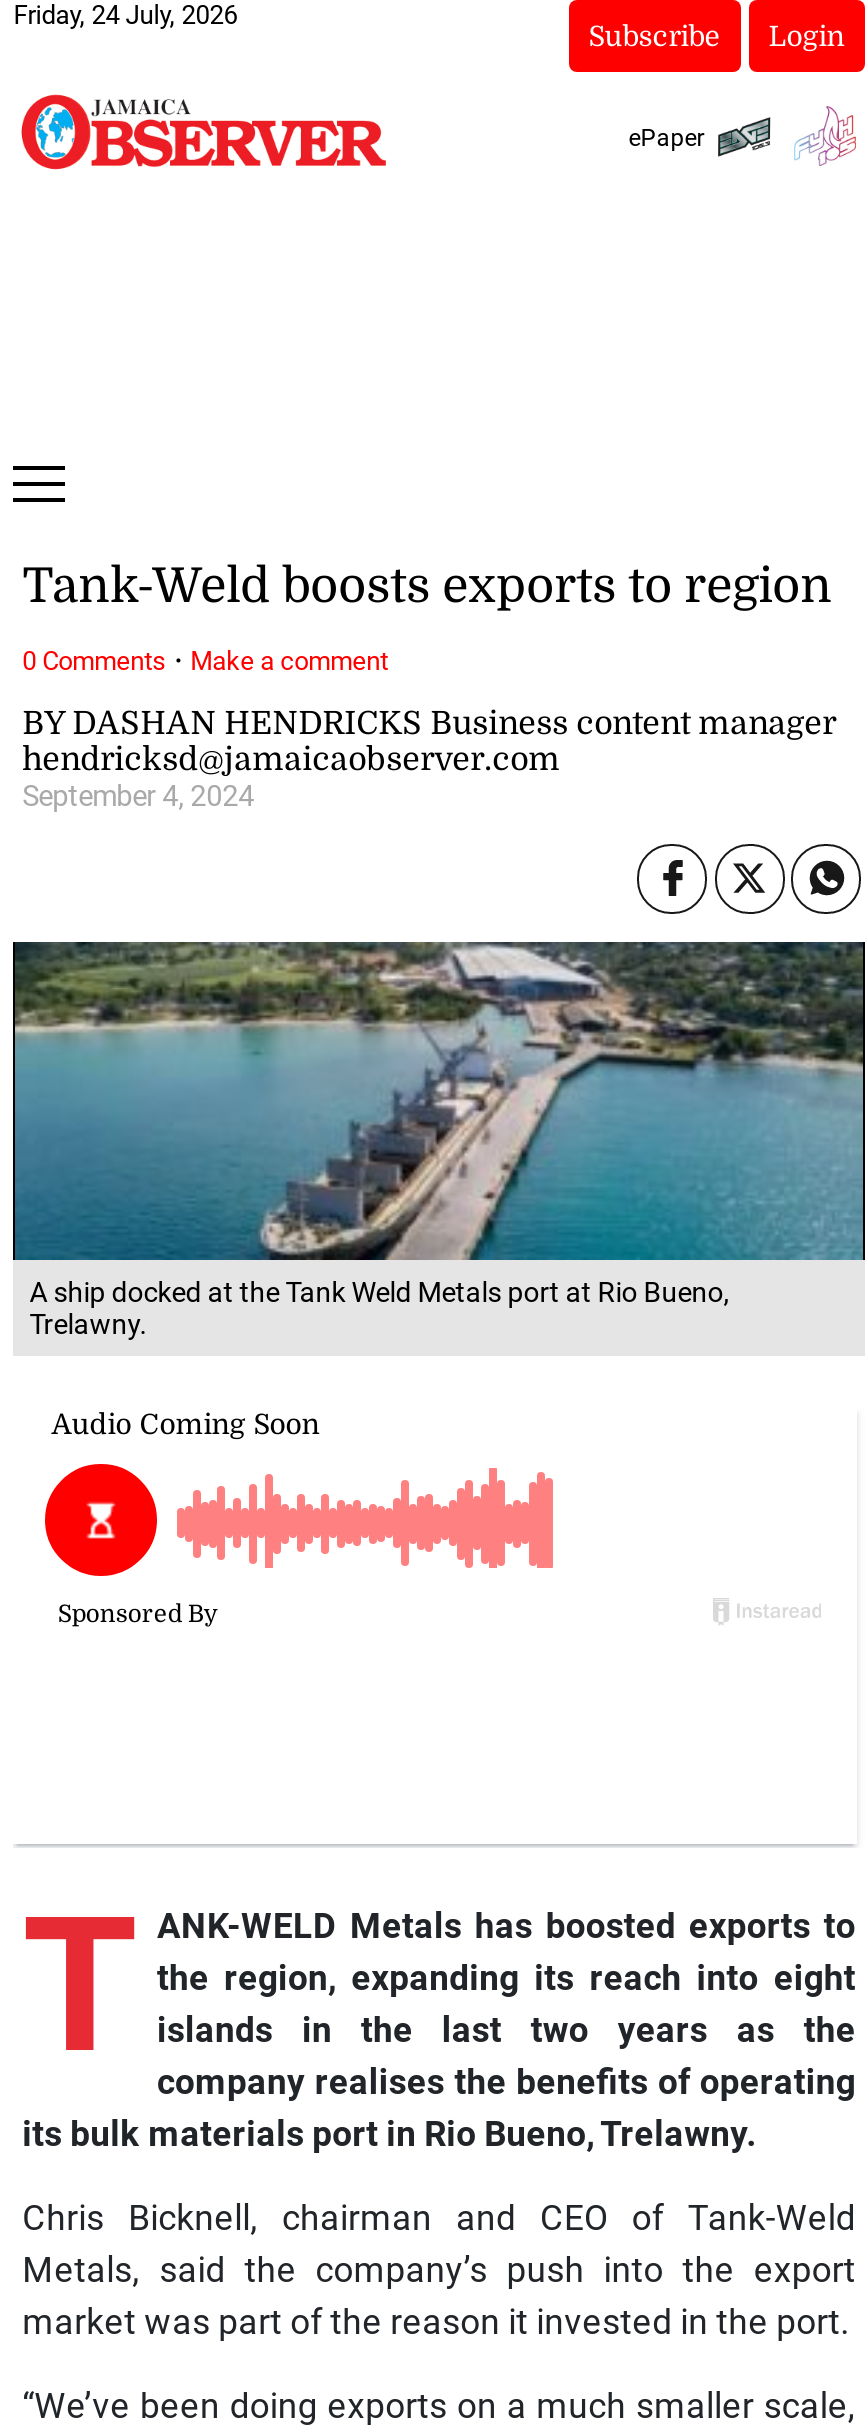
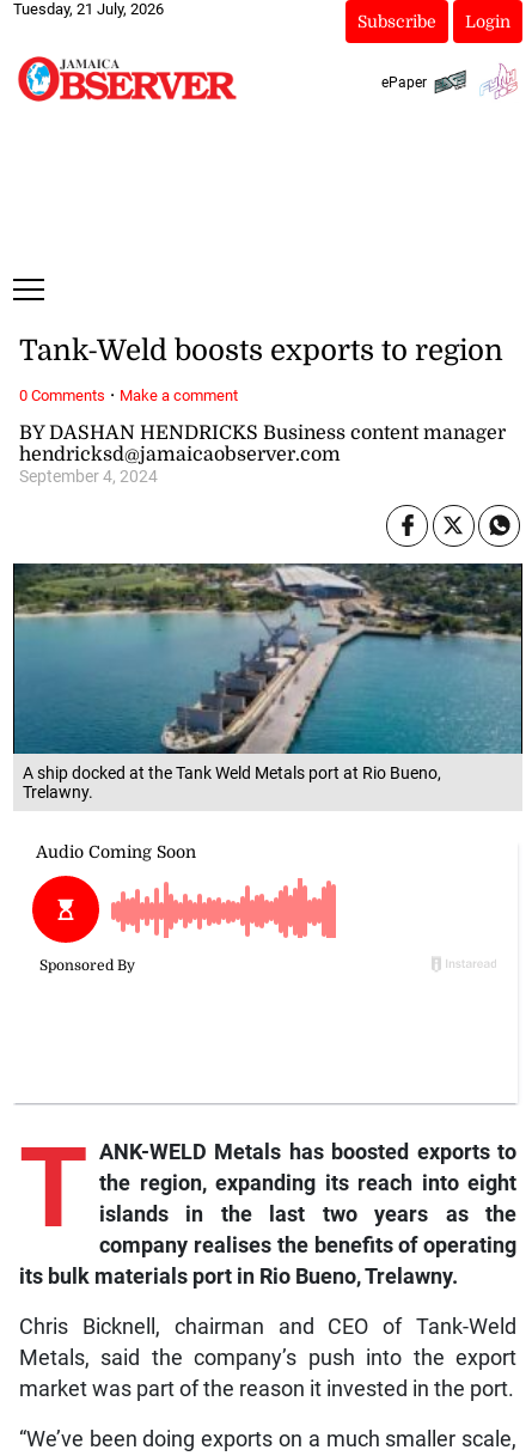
[13,0,237,30] Friday, 24 July, 2026 -> [13,0,164,18] Tuesday, 21 July, 2026

